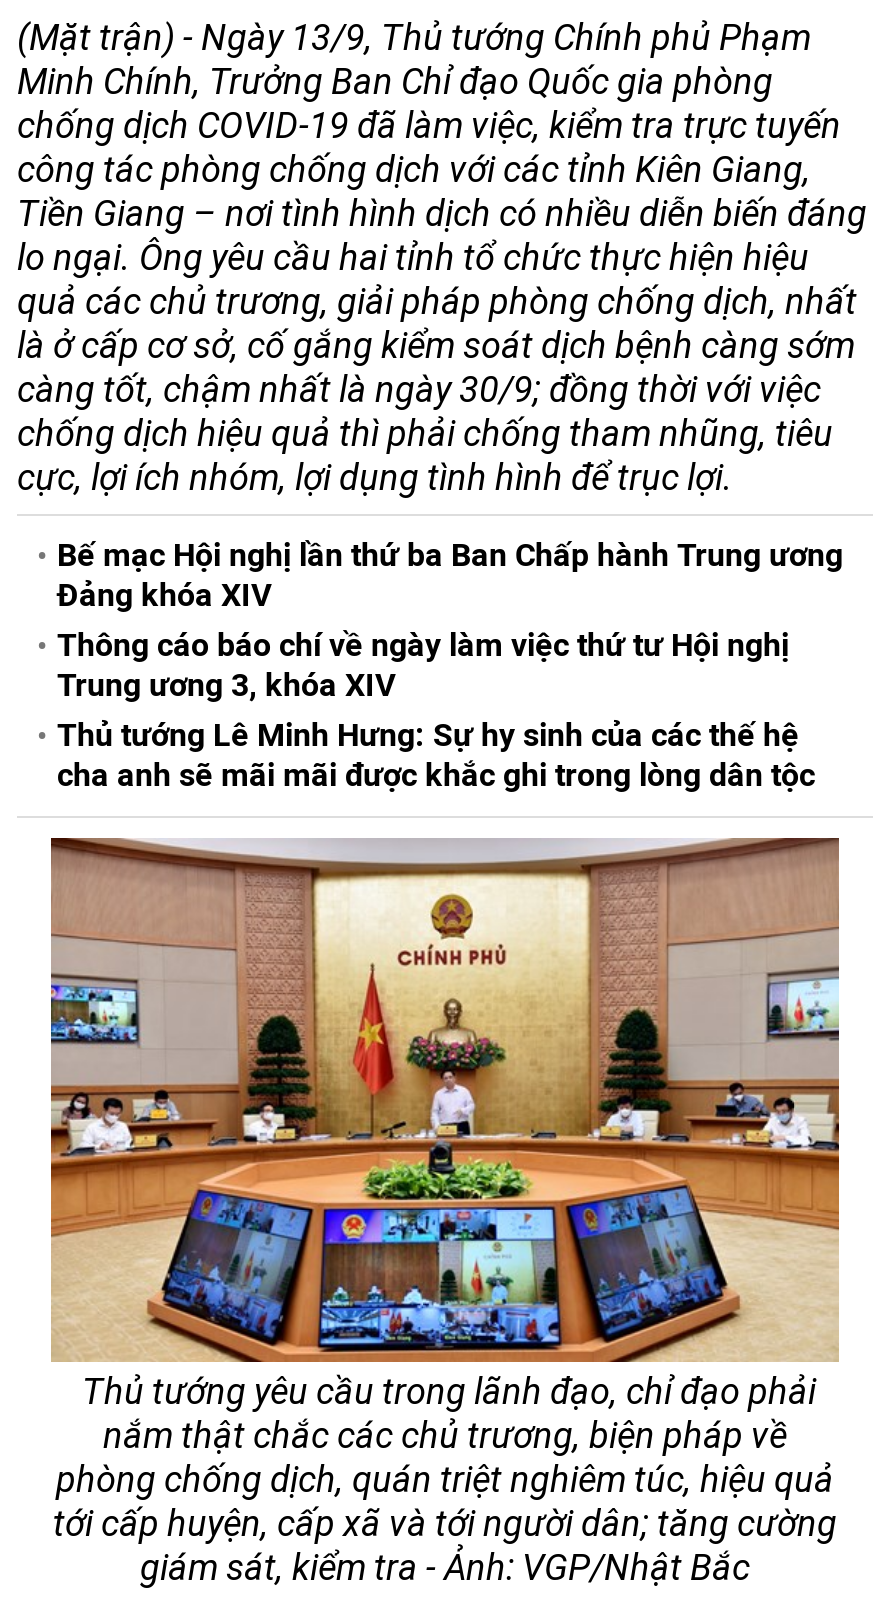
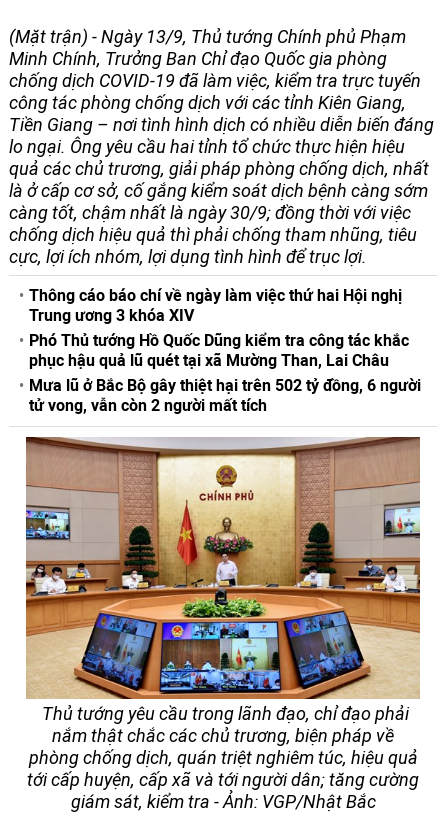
[57,536,843,794] Bế mạc Hội nghị lần thứ ba Ban Chấp hành Trung ương | Đảng khóa XIV | Thông cáo báo chí về ngày làm việc thứ tư Hội nghị | Trung ương 3, khóa XIV | Thủ tướng Lê Minh Hưng: Sự hy sinh của các thế hệ | cha anh sẽ mãi mãi được khắc ghi trong lòng dân tộc -> [29,286,421,415] Thông cáo báo chí về ngày làm việc thứ hai Hội nghị | Trung ương 3 khóa XIV | Phó Thủ tướng Hồ Quốc Dũng kiểm tra công tác khắc | phục hậu quả lũ quét tại xã Mường Than, Lai Châu | Mưa lũ ở Bắc Bộ gây thiệt hại trên 502 tỷ đồng, 6 người | tử vong, vẫn còn 2 người mất tích

